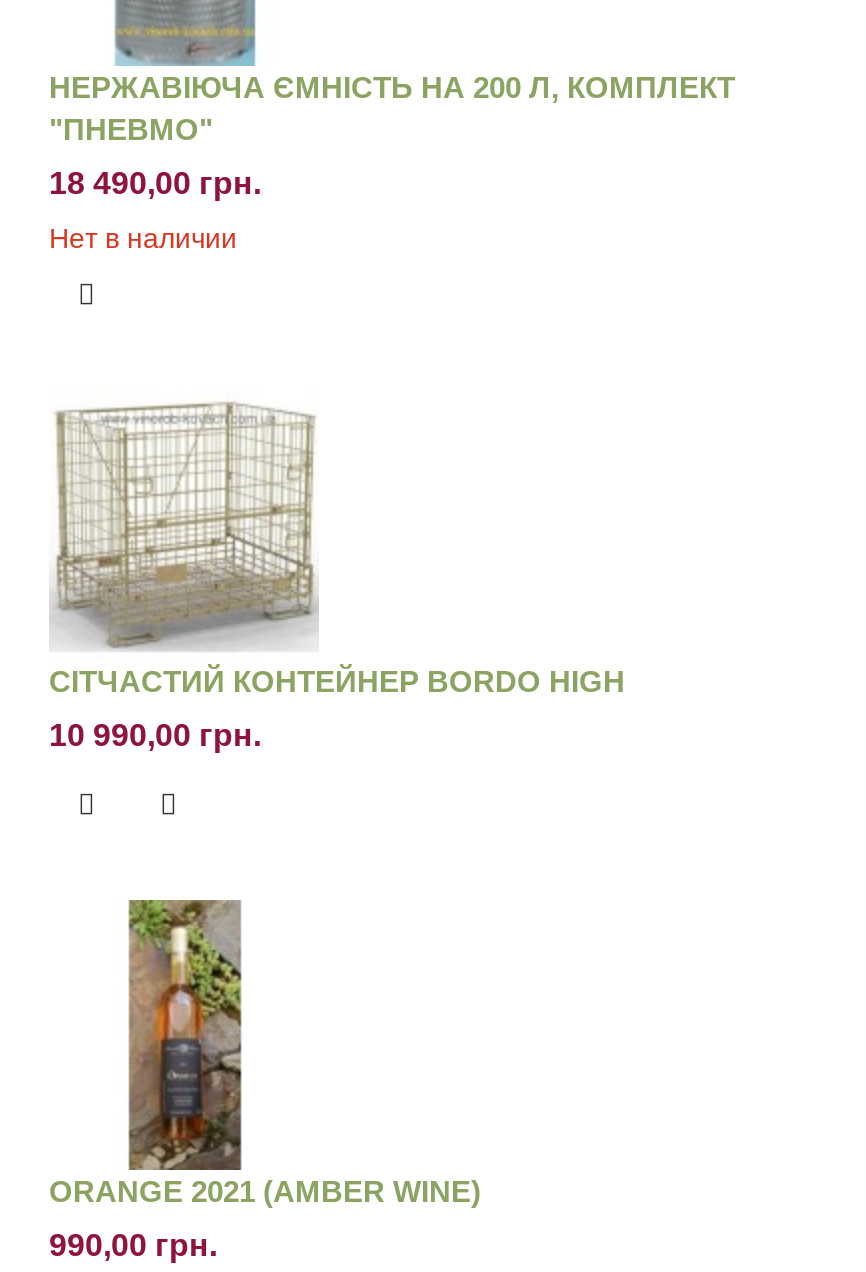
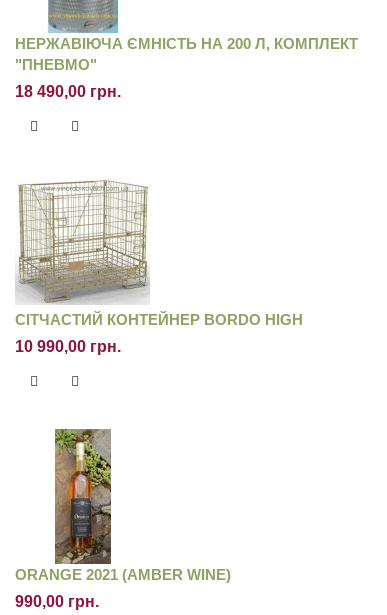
[49,222,237,254] Нет в наличии -> none

